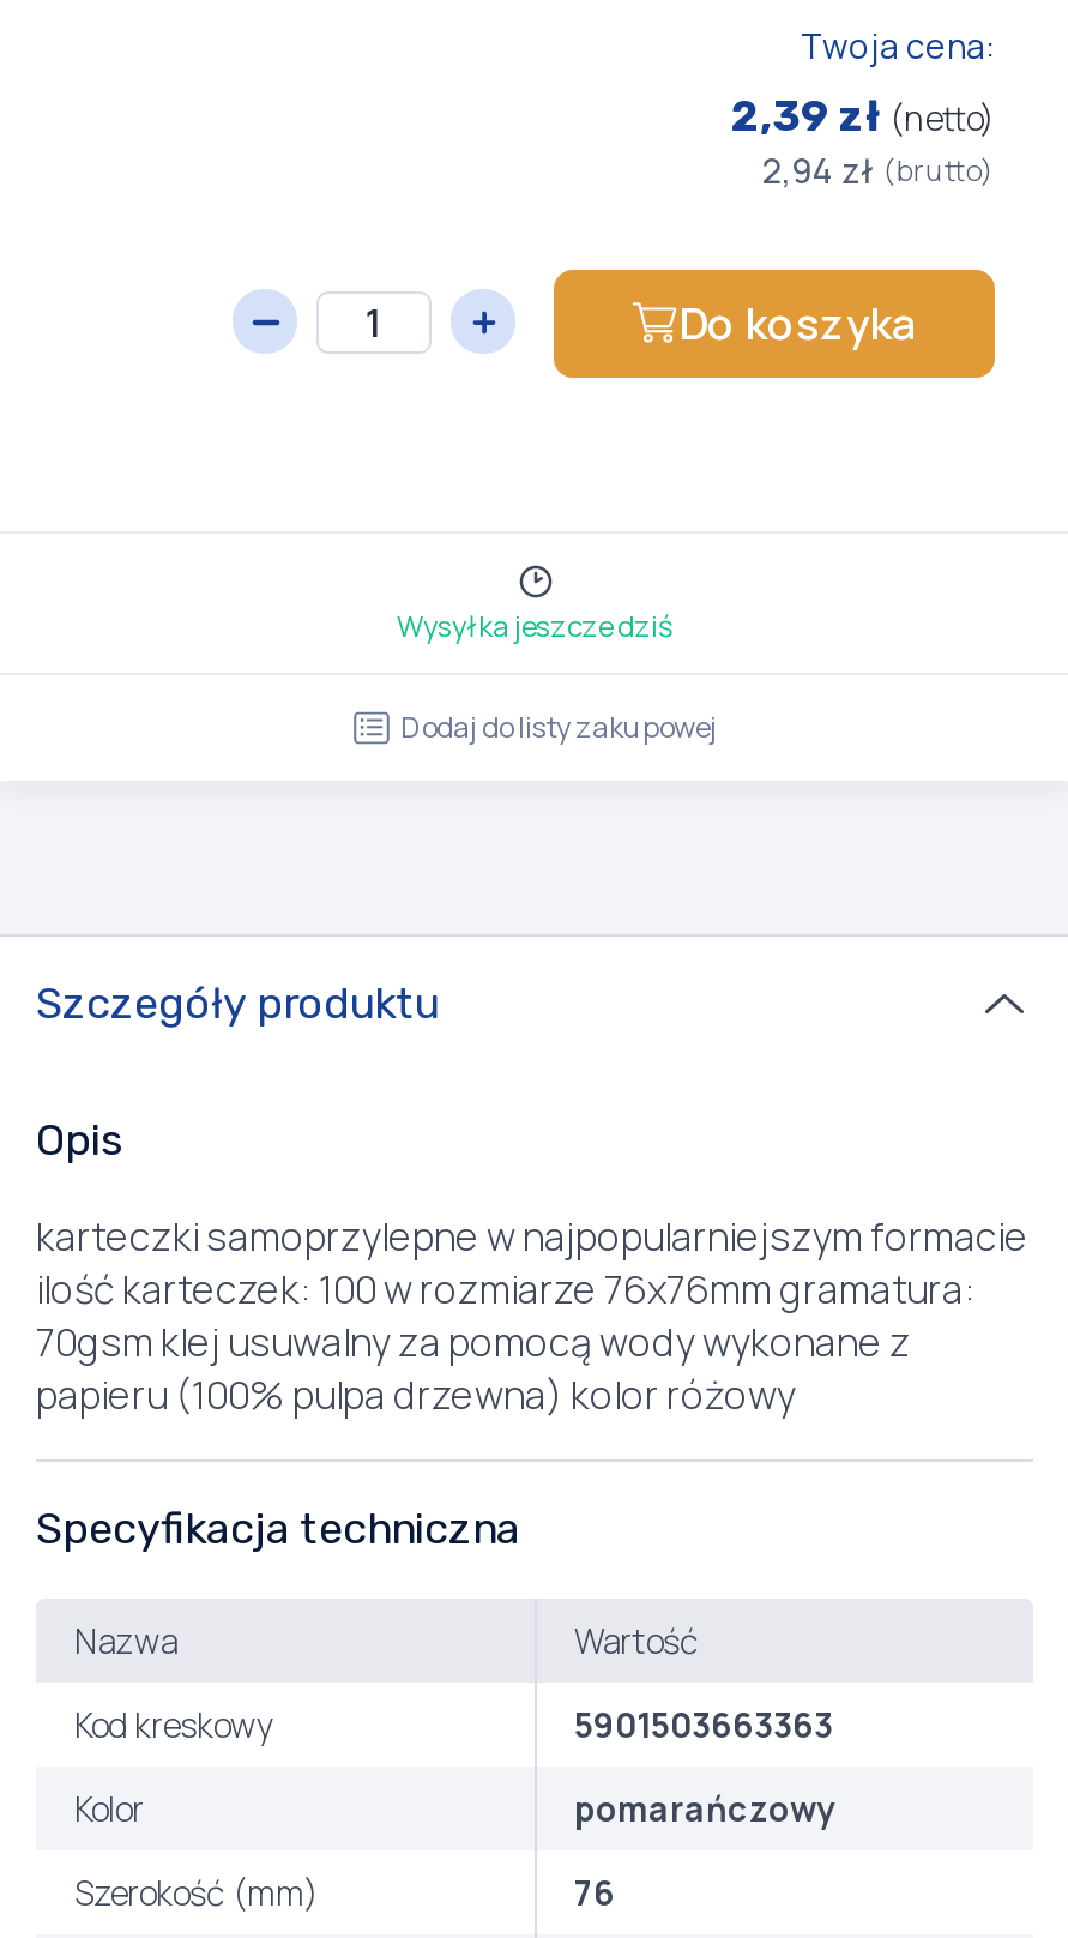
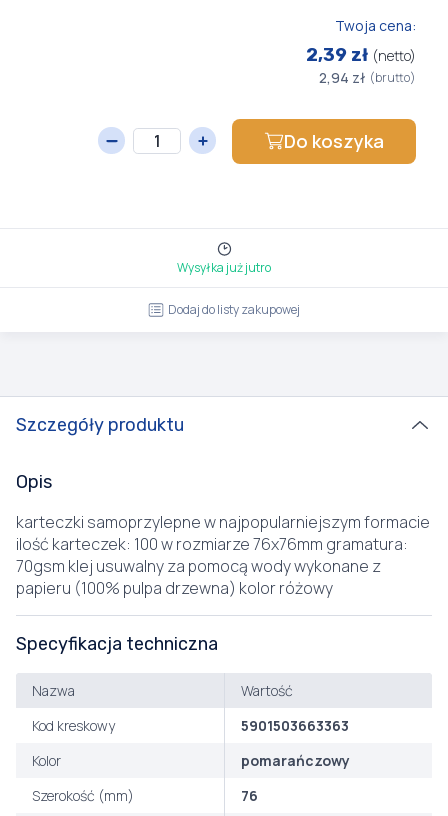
[397,606,672,646] Wysyłka jeszcze dziś -> [177,259,271,276] Wysyłka już jutro

